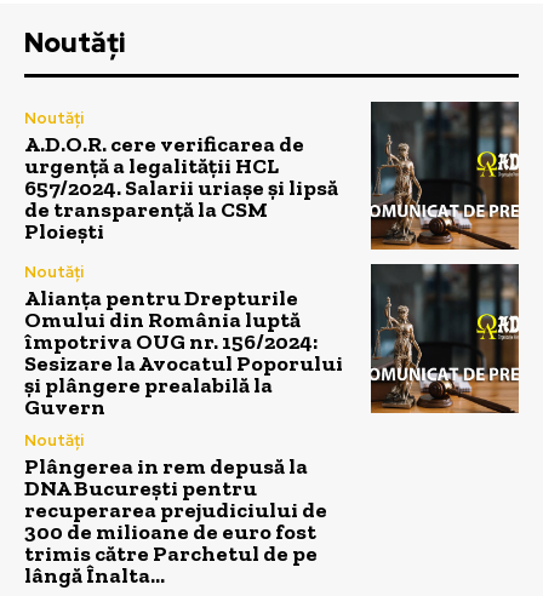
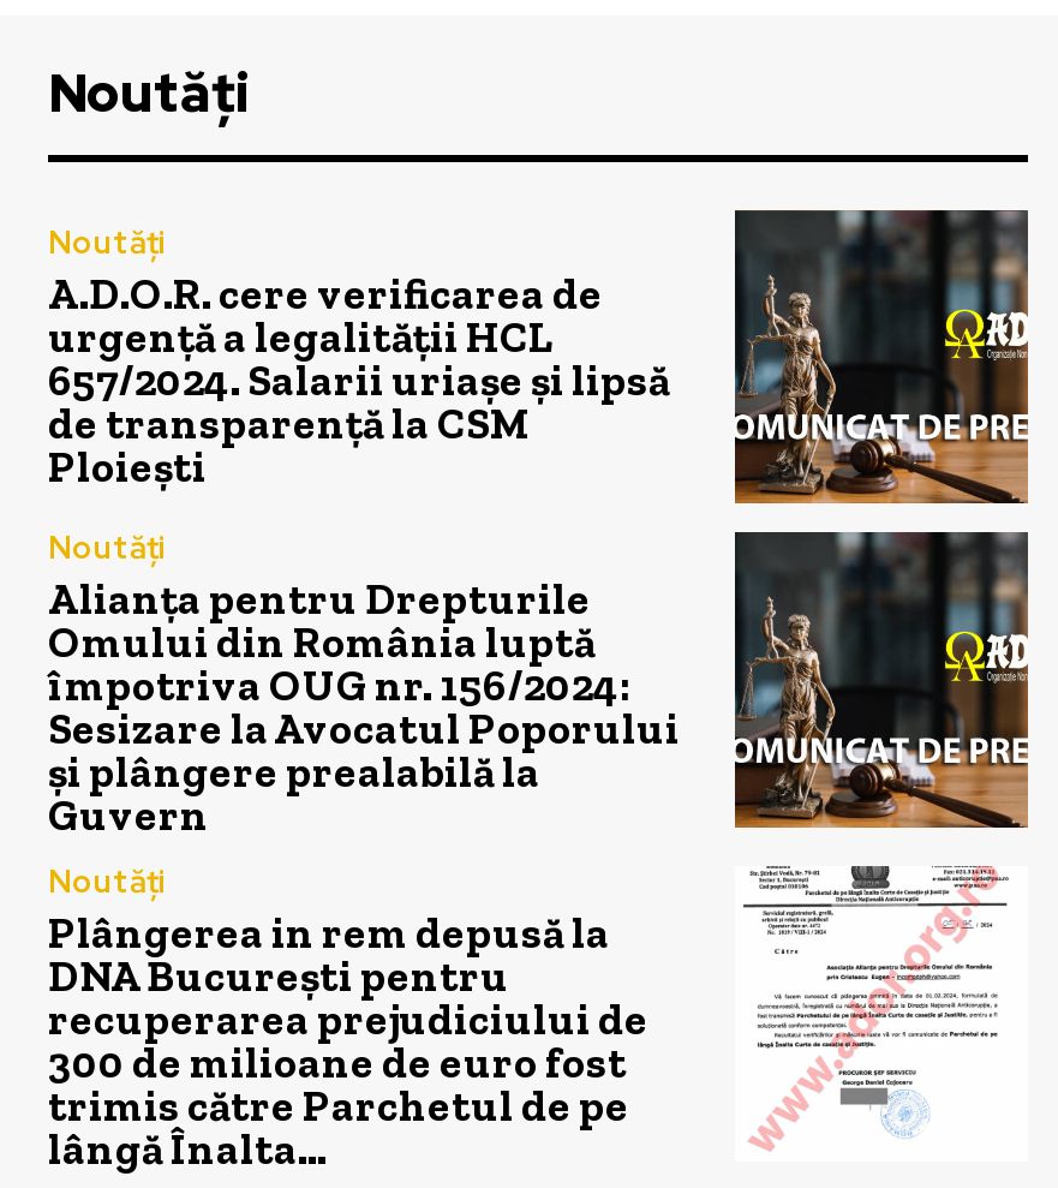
none -> [742,864,1006,1150] [image]

